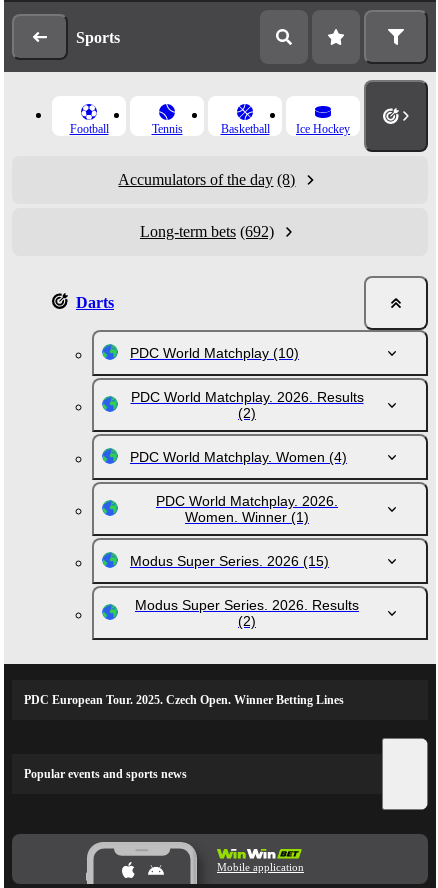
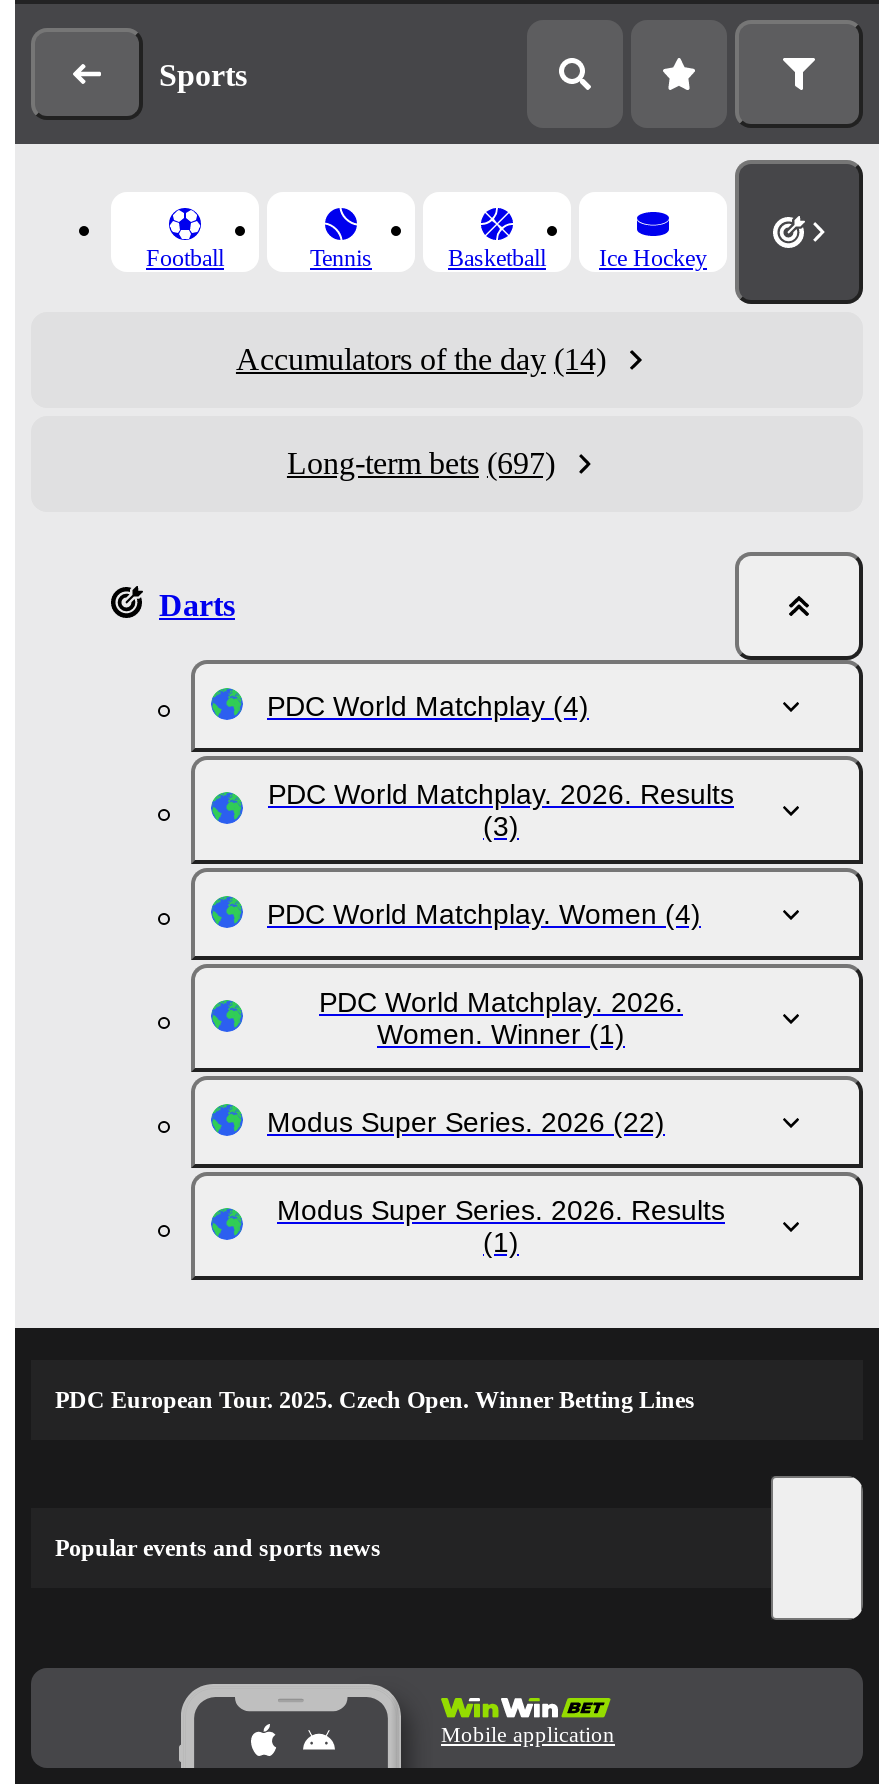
[118,171,295,188] Accumulators of the day (8) -> [236,342,606,376] Accumulators of the day (14)
[140,223,274,240] Long-term bets (692) -> [287,446,555,480] Long-term bets (697)
[130,345,299,361] PDC World Matchplay (10) -> [267,690,589,722] PDC World Matchplay (4)
[238,405,256,421] (2) -> [483,810,519,842] (3)
[130,553,329,569] Modus Super Series. 2026 (15) -> [267,1106,665,1138] Modus Super Series. 2026 (22)
[238,613,256,629] (2) -> [483,1226,519,1258] (1)

